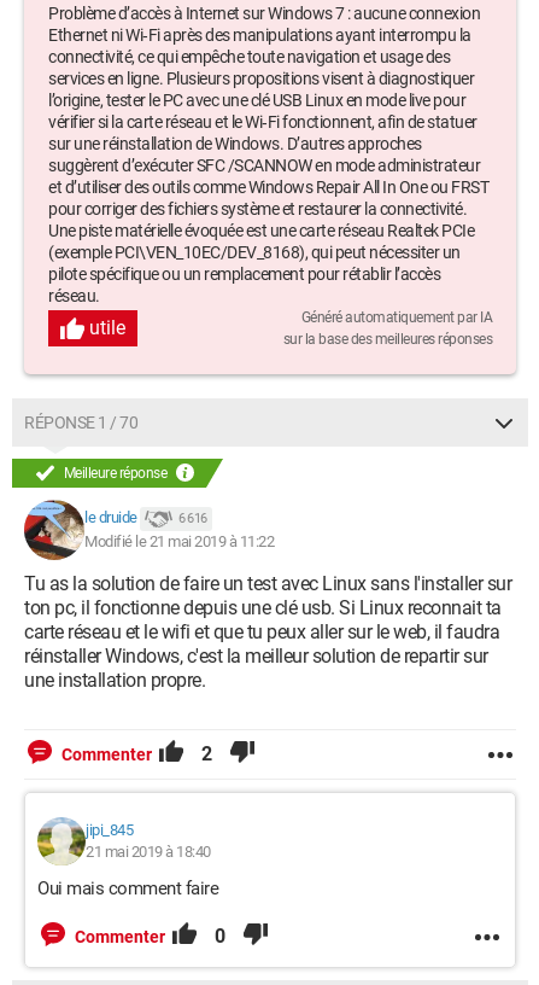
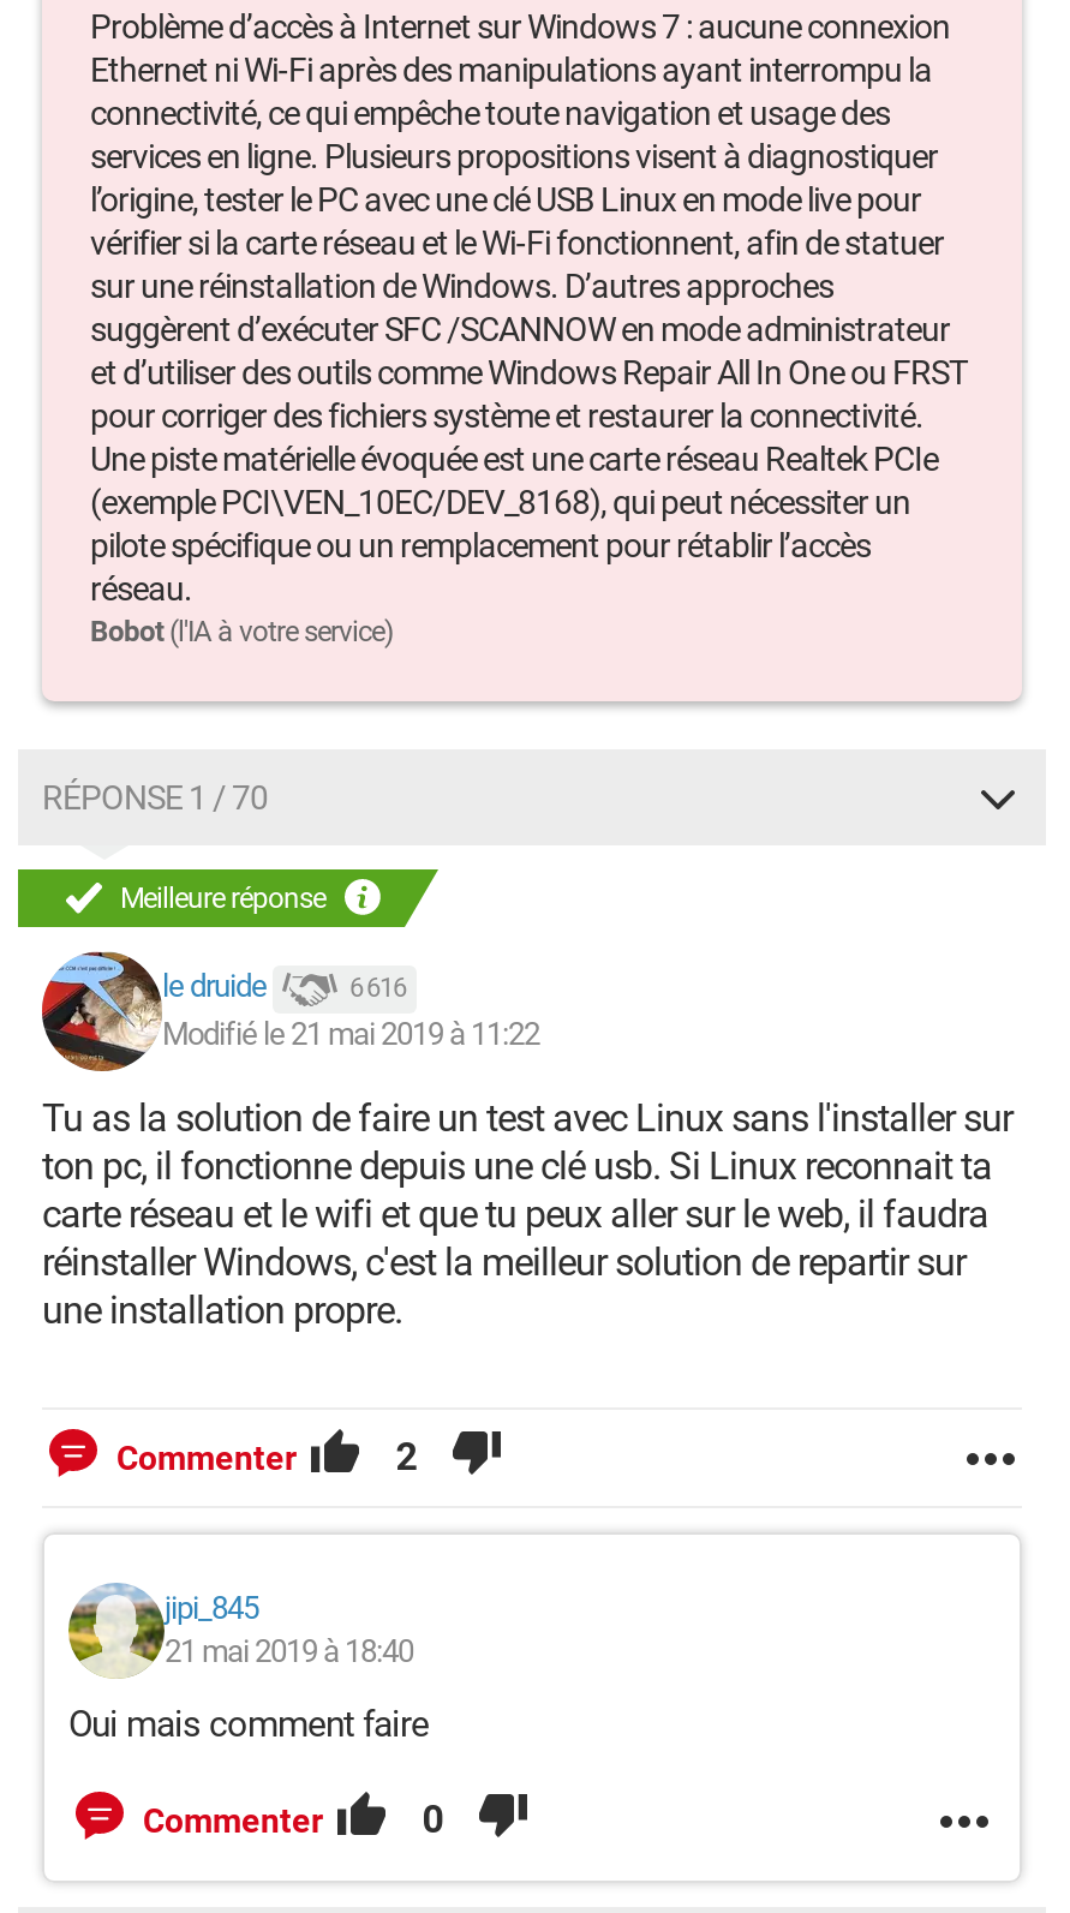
[89,309,492,348] utile | Généré automatiquement par IA | sur la base des meilleures réponses -> [90,615,393,648] Bobot (l'IA à votre service)

